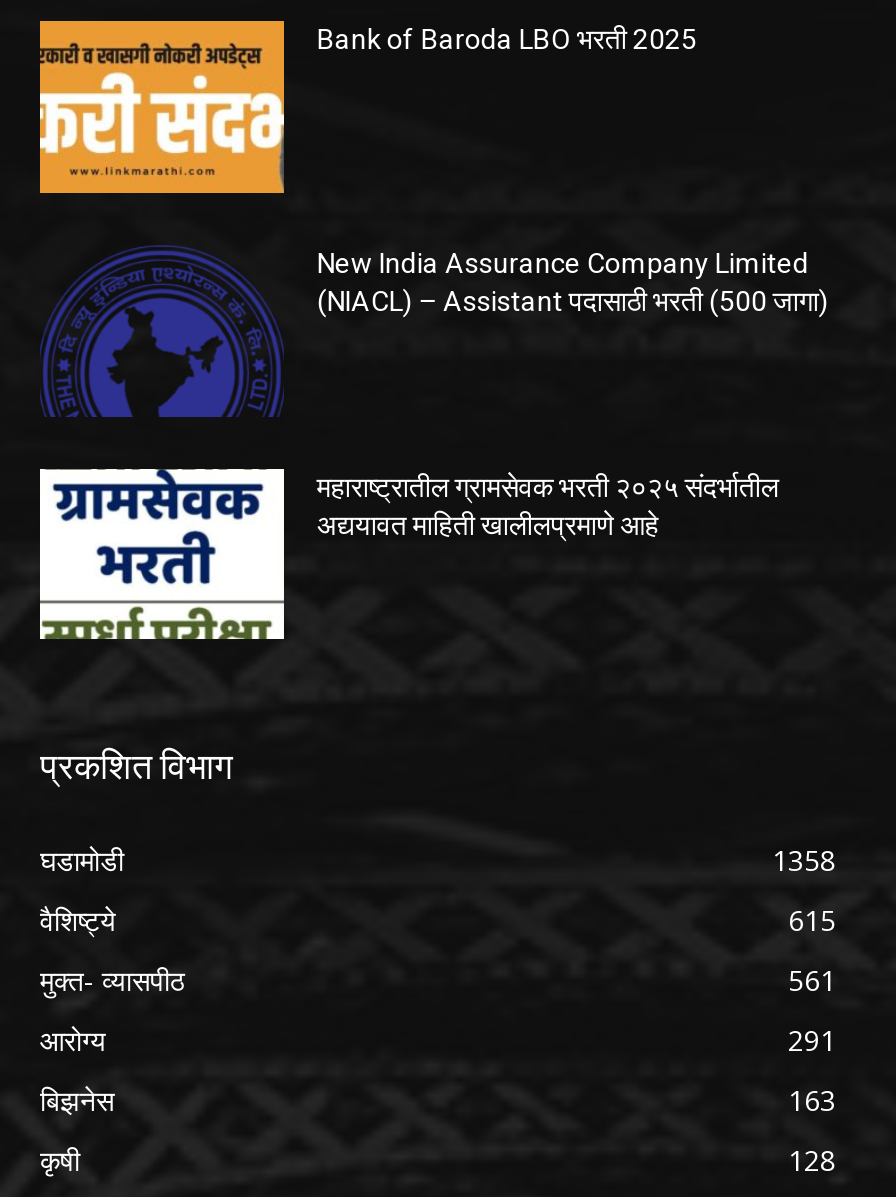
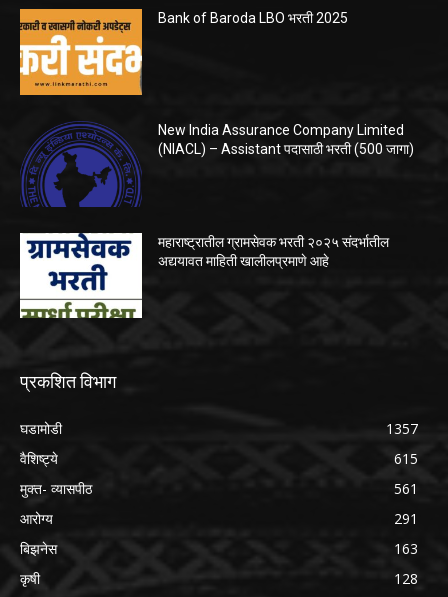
[772,842,836,880] 1358 -> [386,419,418,438] 1357

